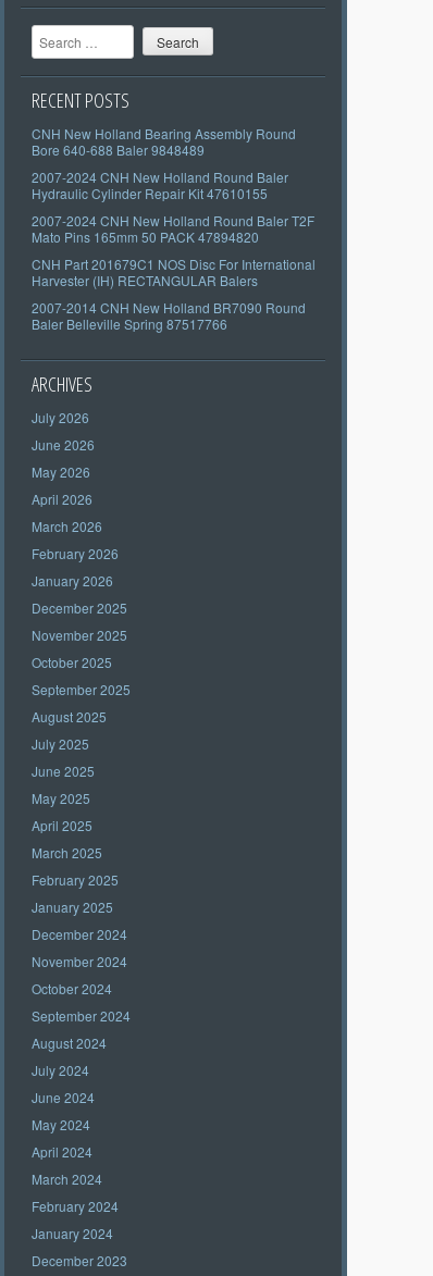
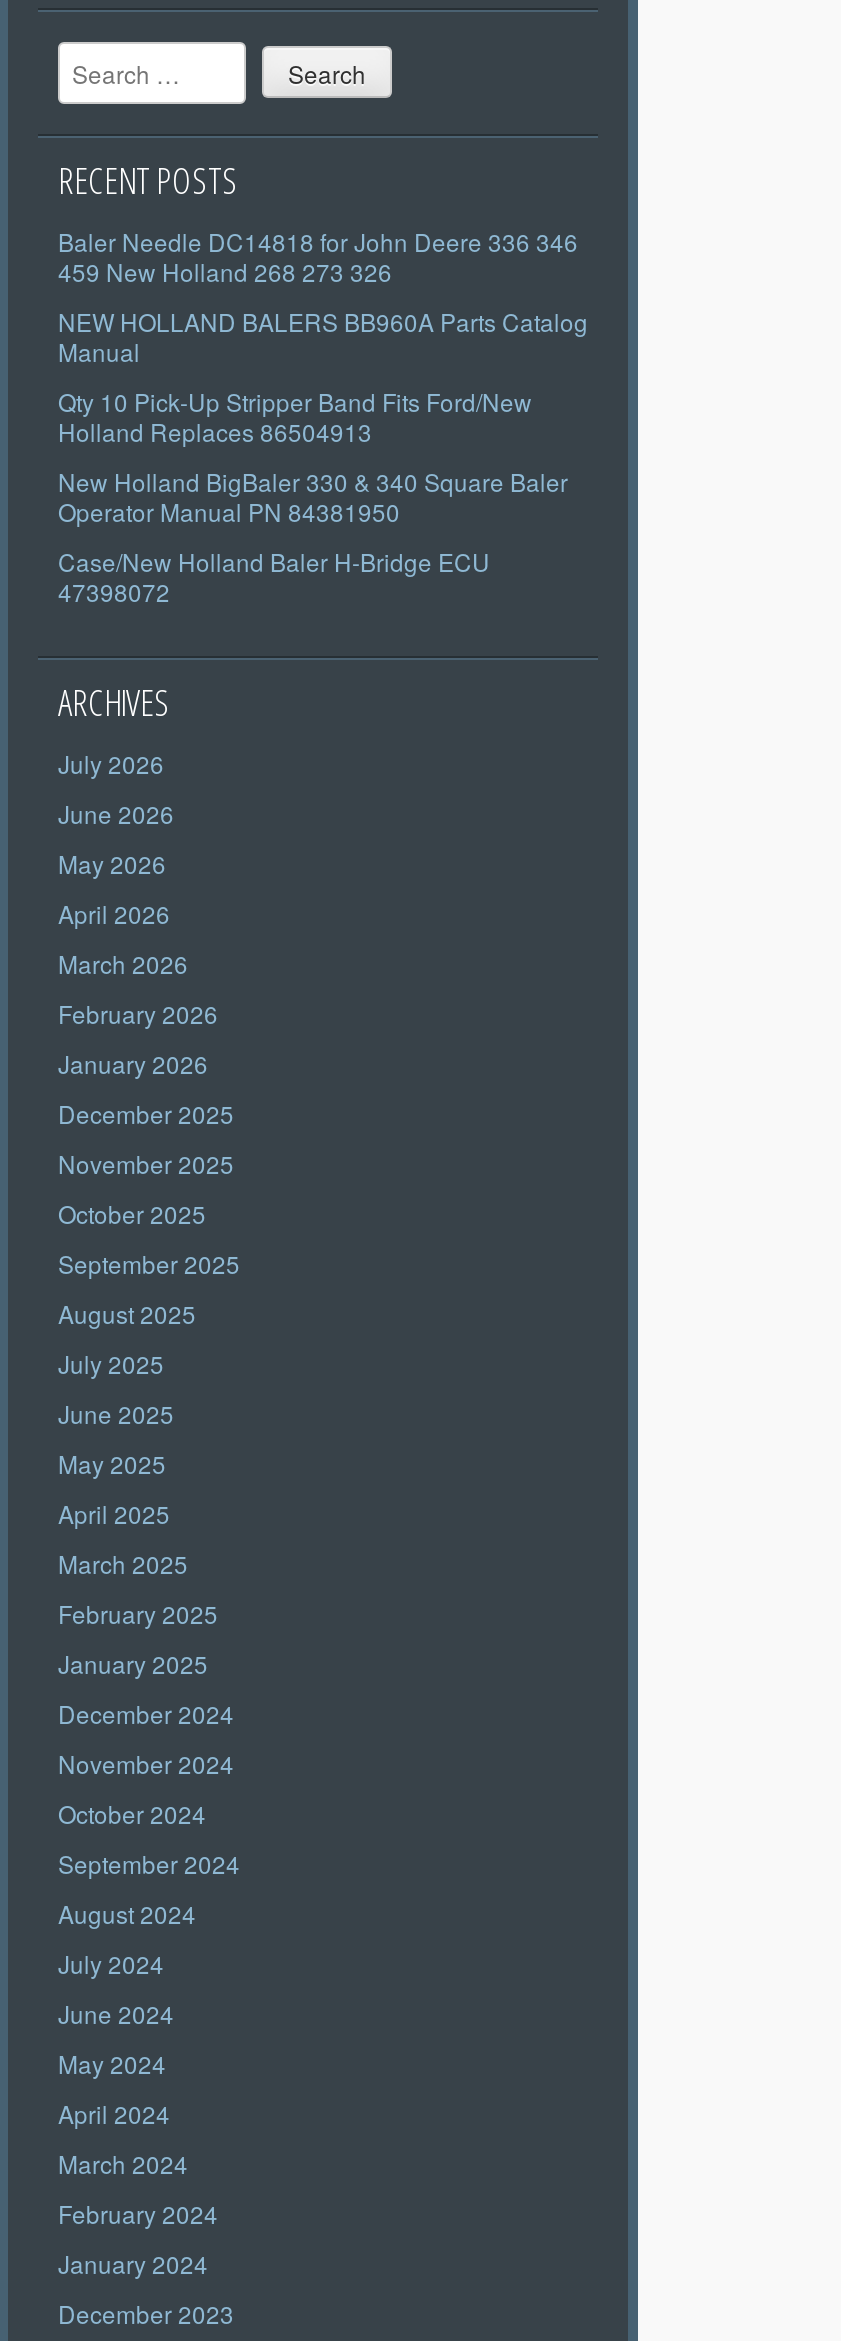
[32,124,296,159] CNH New Holland Bearing Assembly Round | Bore 640-688 Baler 9848489 -> [58,224,578,288] Baler Needle DC14818 for John Deere 336 346 | 459 New Holland 268 273 326
[32,168,288,203] 2007-2024 CNH New Holland Round Baler | Hydraulic Cylinder Repair Kit 47610155 -> [58,304,588,368] NEW HOLLAND BALERS BB960A Parts Catalog | Manual
[32,211,314,246] 2007-2024 CNH New Holland Round Baler T2F | Mato Pins 165mm 50 PACK 47894820 -> [58,384,532,448] Qty 10 Pick-Up Stripper Band Fits Ford/New | Holland Replaces 86504913
[32,255,316,290] CNH Part 201679C1 NOS Disc For International | Harvester (IH) RECTANGULAR Balers -> [58,464,568,528] New Holland BigBaler 330 & 340 Square Baler | Operator Manual PN 84381950
[32,298,306,333] 2007-2014 CNH New Holland BR7090 Round | Baler Belleville Spring 87517766 -> [58,544,490,608] Case/New Holland Baler H-Bridge ECU | 47398072

